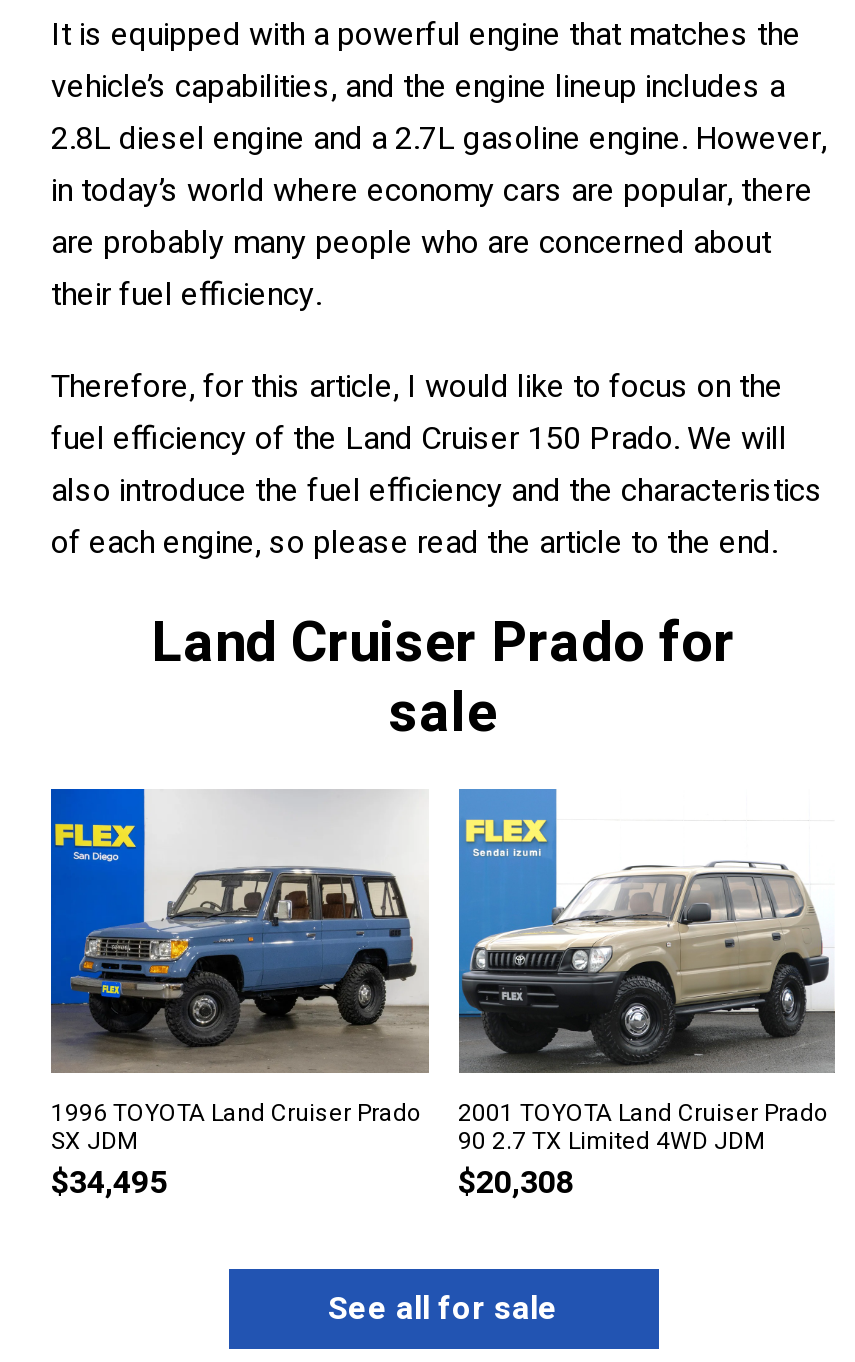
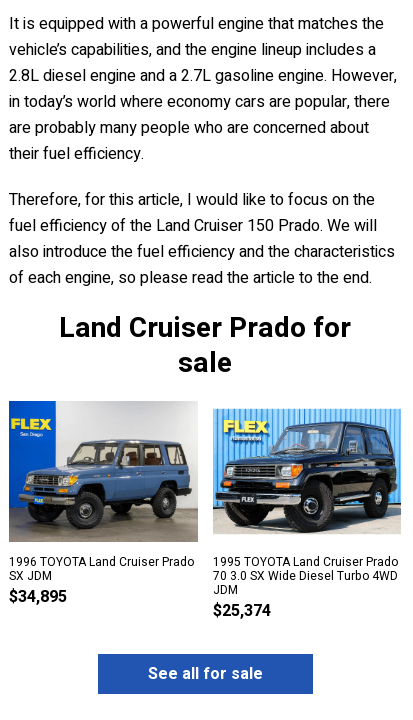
[457,786,837,1206] [image] | 2001 TOYOTA Land Cruiser Prado | 90 2.7 TX Limited 4WD JDM | $20,308 -> [212,400,402,623] [image] | 1995 TOYOTA Land Cruiser Prado | 70 3.0 SX Wide Diesel Turbo 4WD | JDM | $25,374
[51,1158,167,1206] $34,495 -> [9,585,67,609] $34,895

